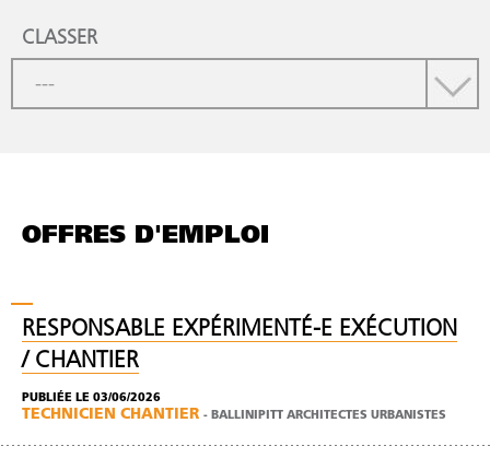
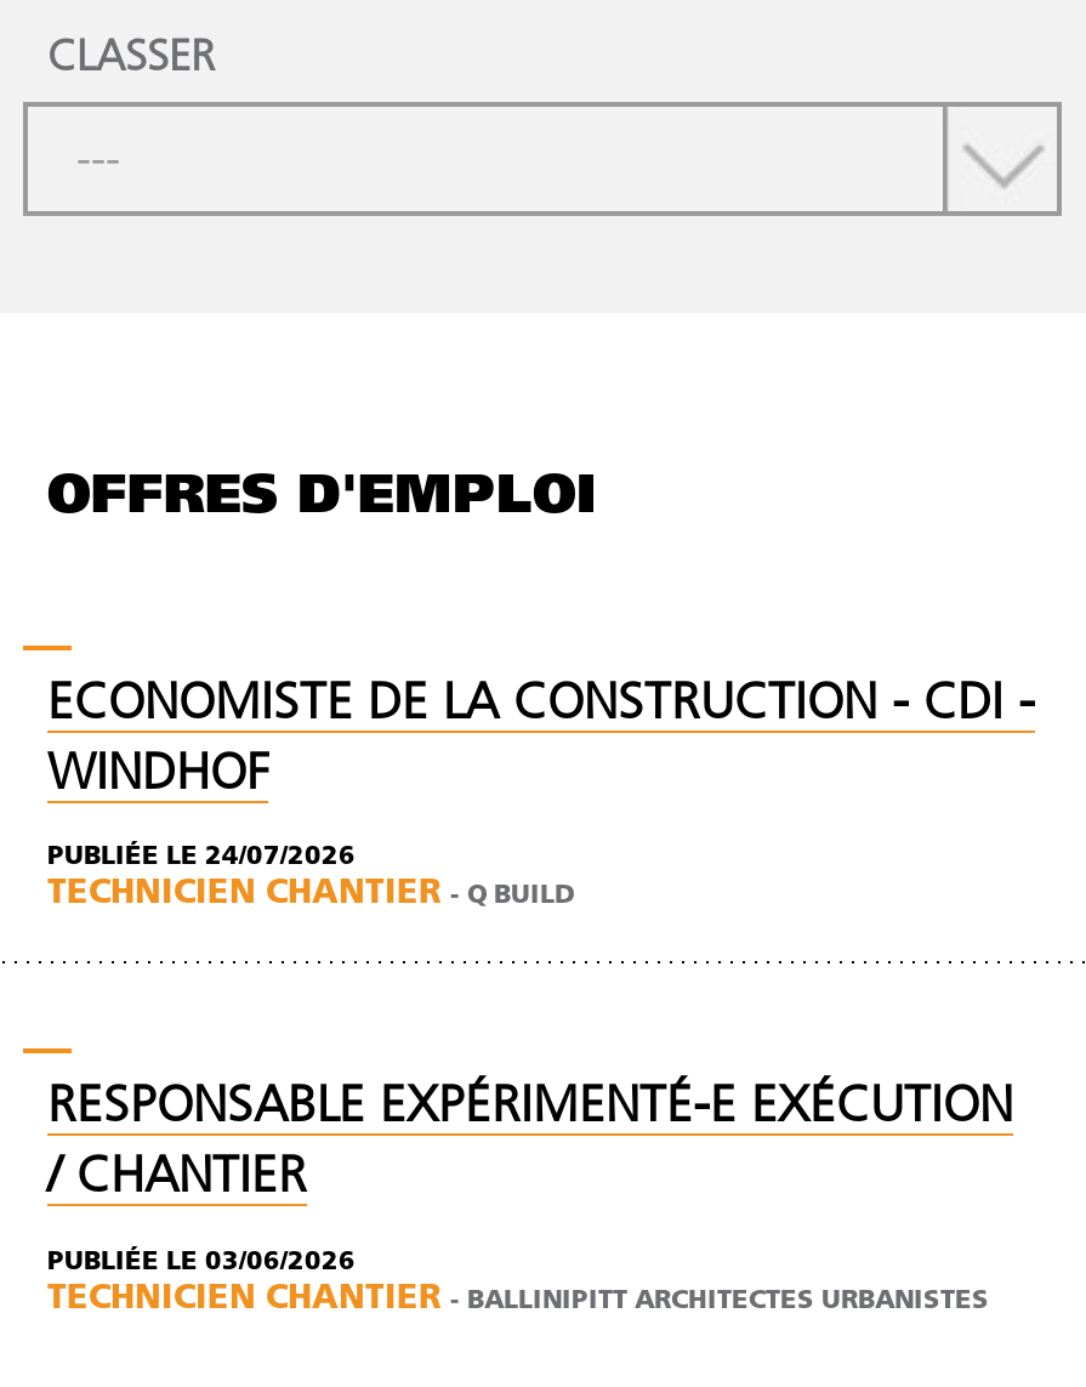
none -> [47,678,1035,913] ECONOMISTE DE LA CONSTRUCTION - CDI - | WINDHOF | PUBLIÉE LE 24/07/2026 | TECHNICIEN CHANTIER - Q BUILD

